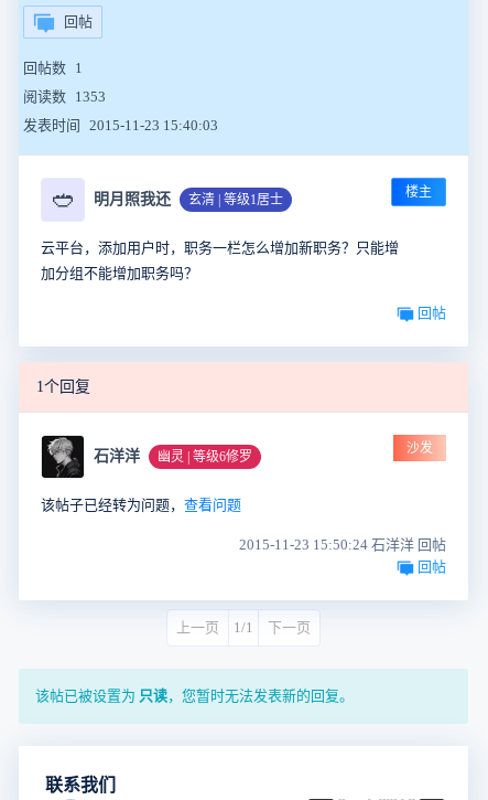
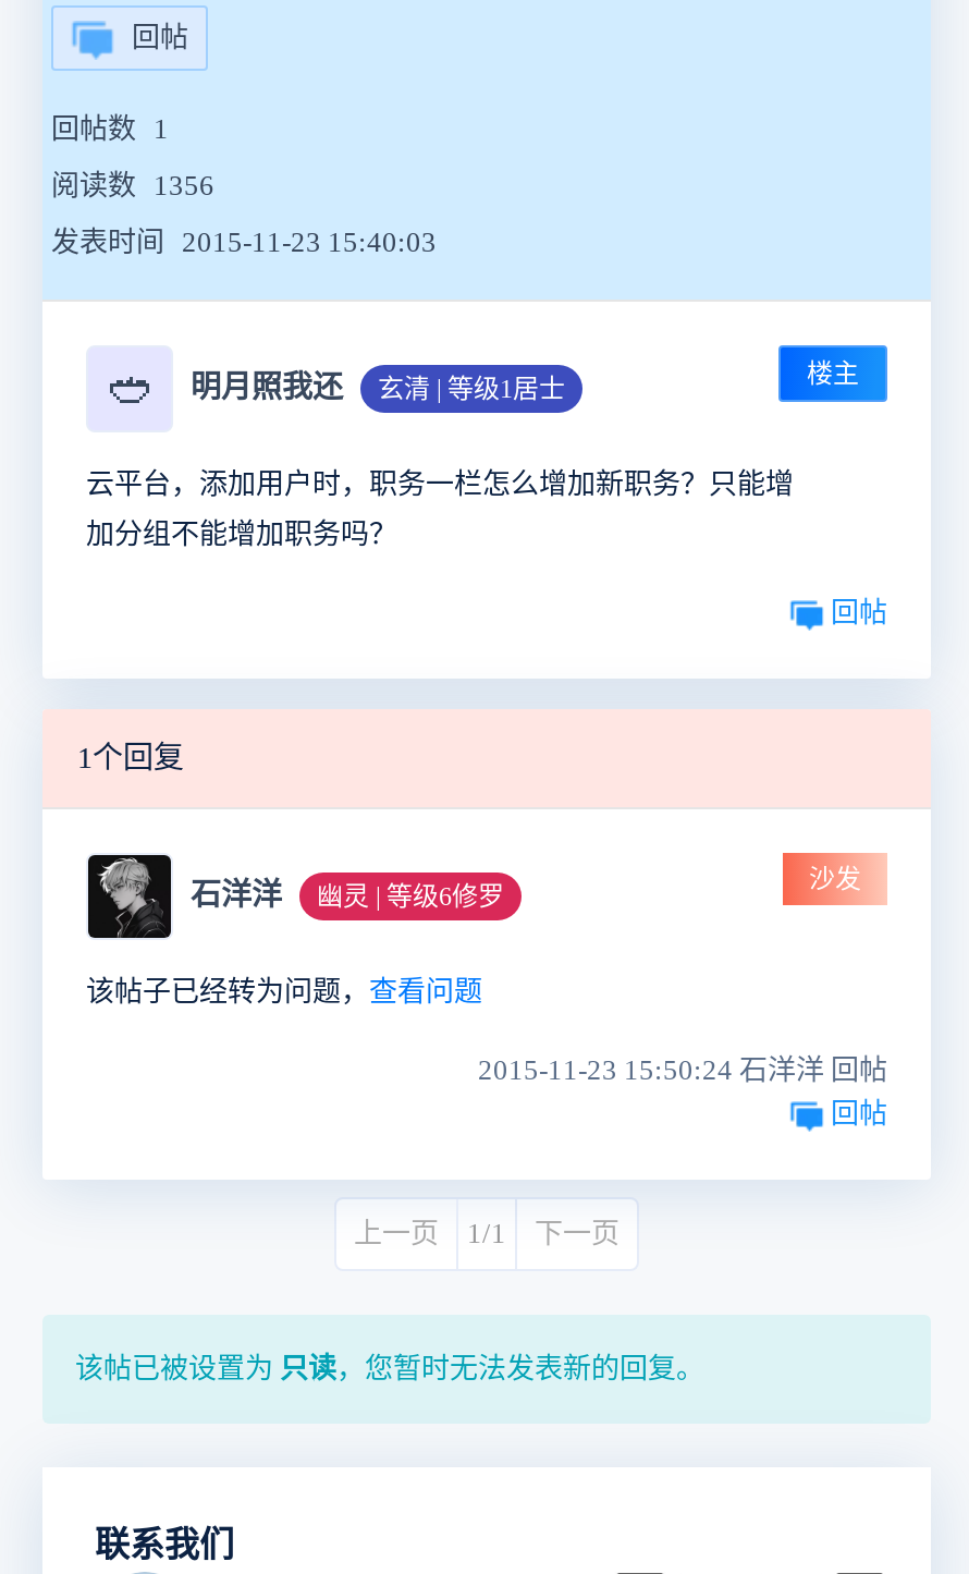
[23,88,106,105] 阅读数 1353 -> [51,169,214,202] 阅读数 1356

